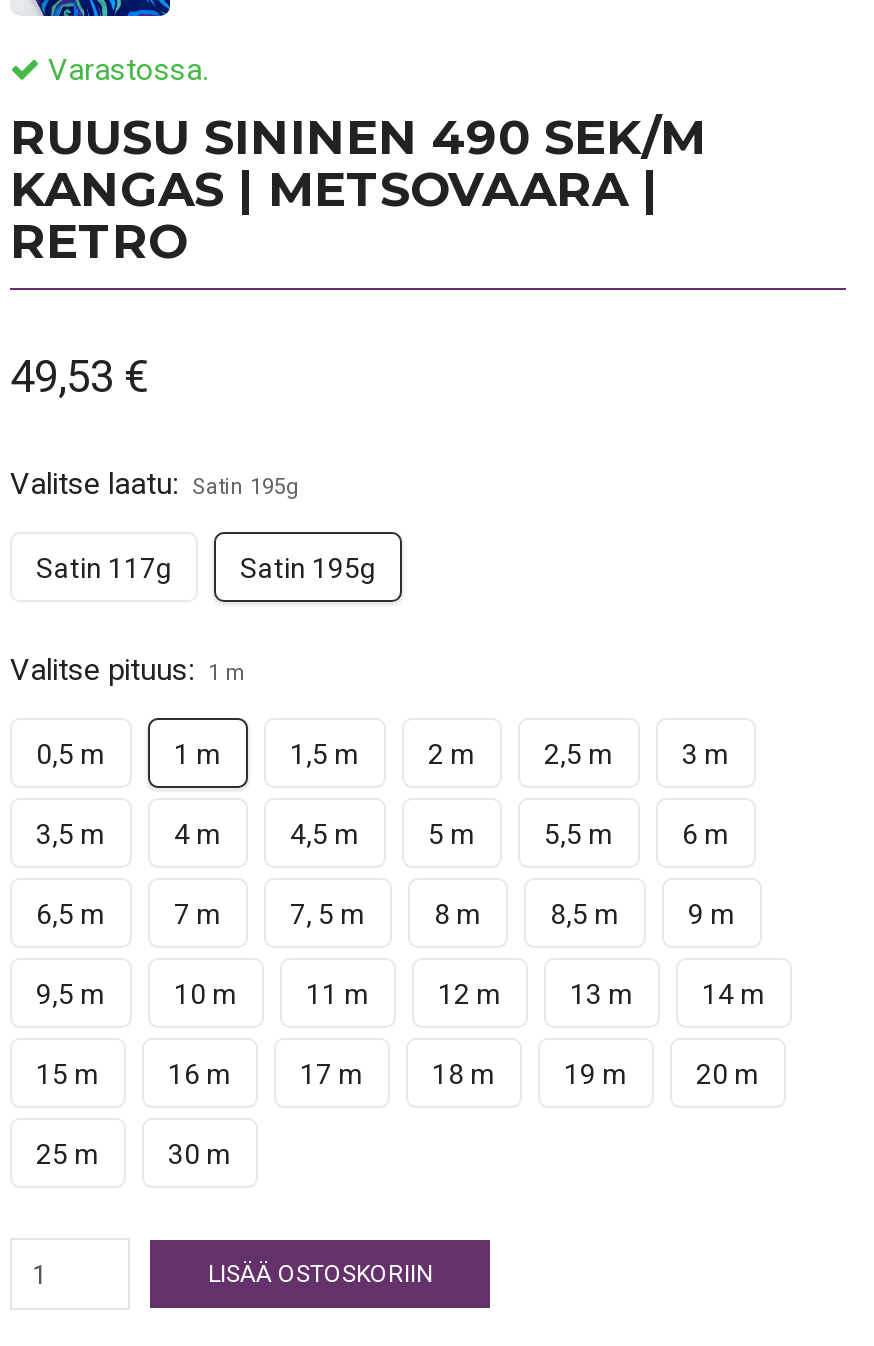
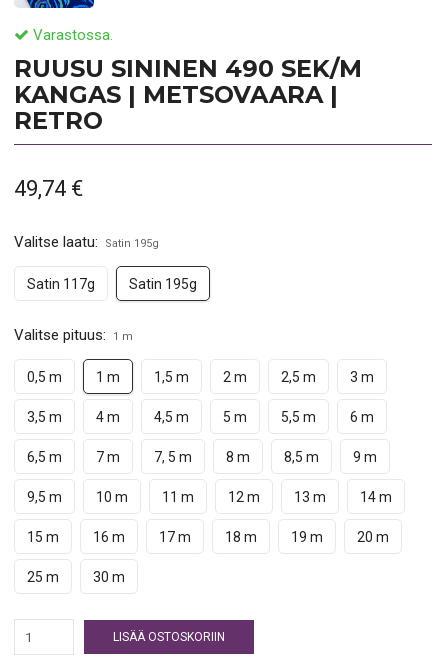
[10,352,148,402] 49,53 € -> [14,176,83,201] 49,74 €

